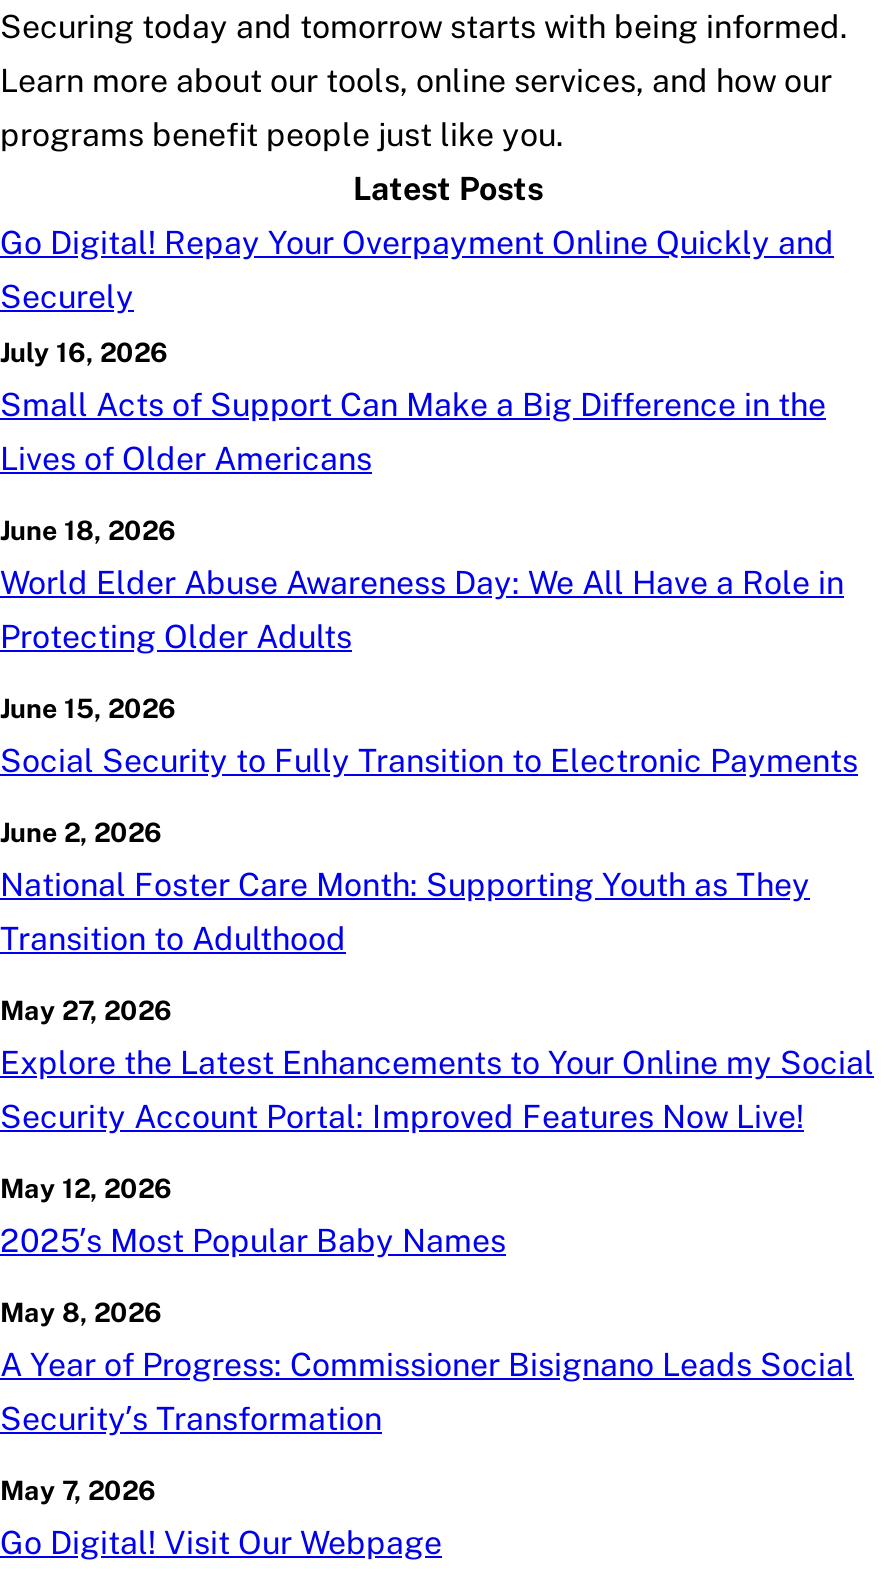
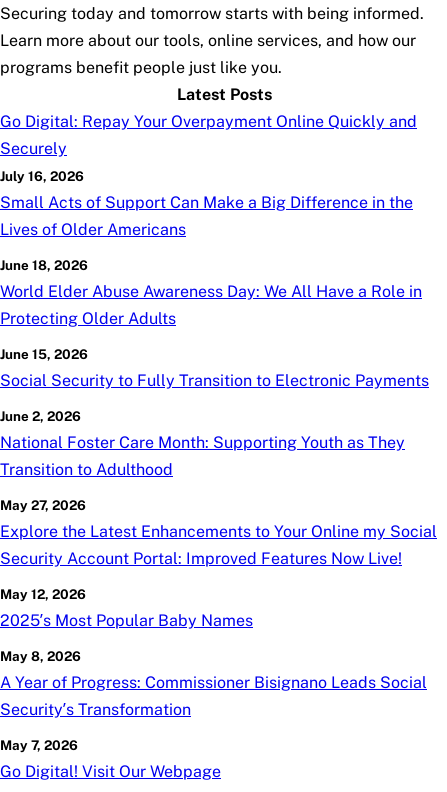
[0,224,834,262] Go Digital! Repay Your Overpayment Online Quickly and -> [0,112,417,131] Go Digital: Repay Your Overpayment Online Quickly and

